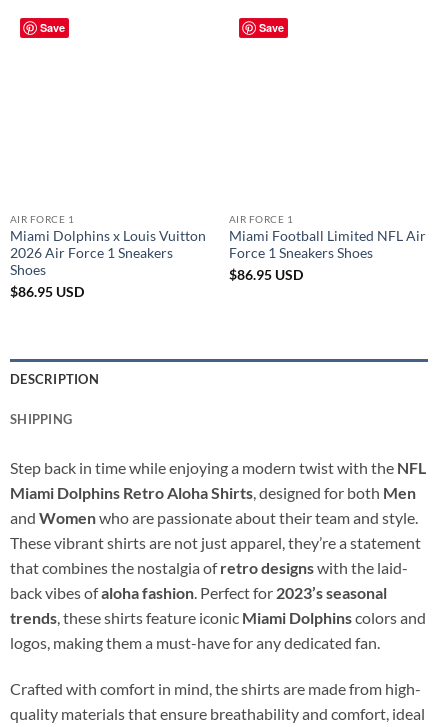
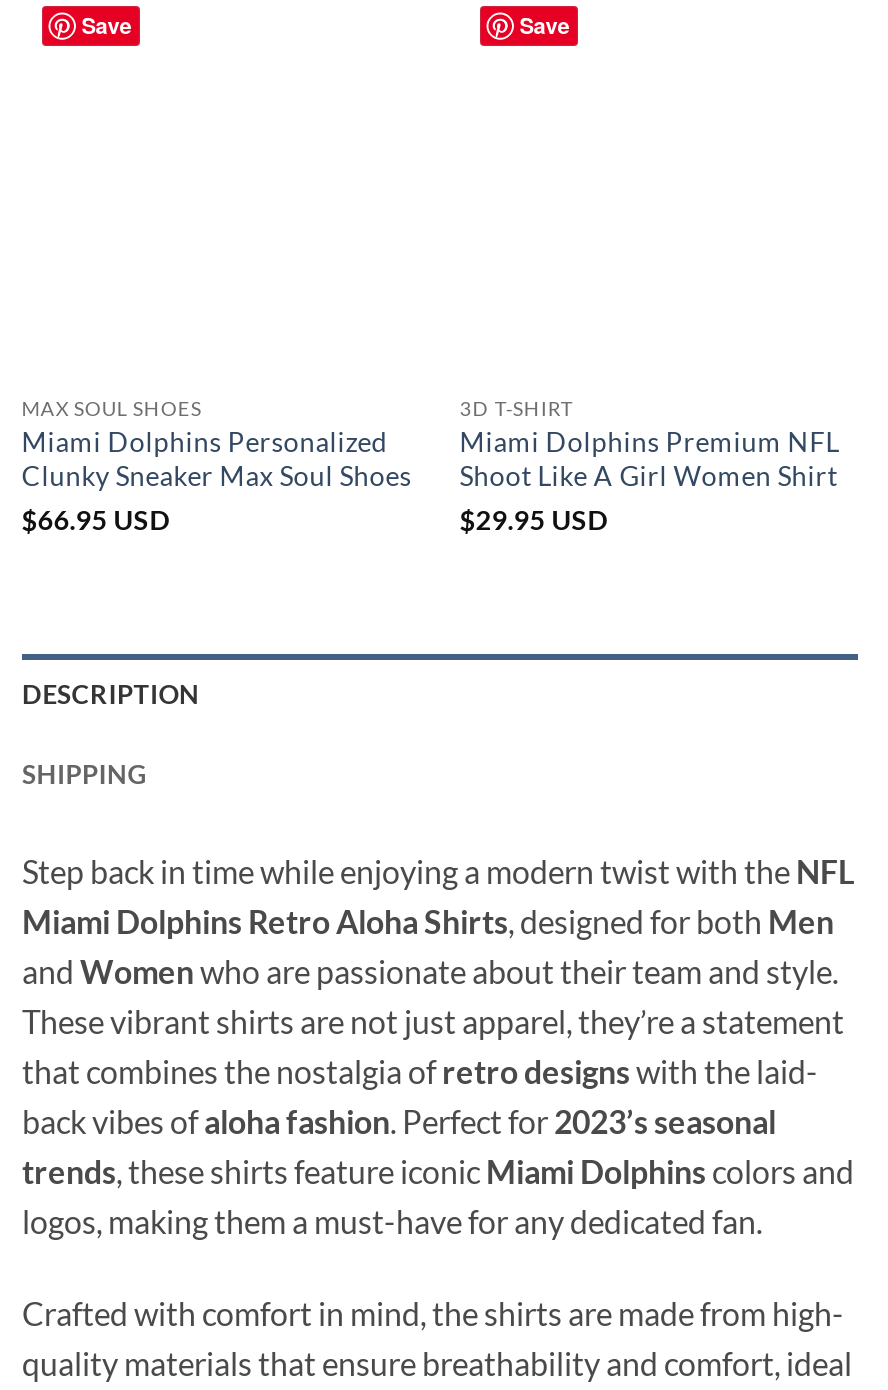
[10,213,206,300] AIR FORCE 1 | Miami Dolphins x Louis Vuitton | 2026 Air Force 1 Sneakers | Shoes | $86.95 USD -> [22,397,412,537] MAX SOUL SHOES | Miami Dolphins Personalized | Clunky Sneaker Max Soul Shoes | $66.95 USD
[229,213,426,283] AIR FORCE 1 | Miami Football Limited NFL Air | Force 1 Sneakers Shoes | $86.95 USD -> [460,397,840,537] 3D T-SHIRT | Miami Dolphins Premium NFL | Shoot Like A Girl Women Shirt | $29.95 USD

